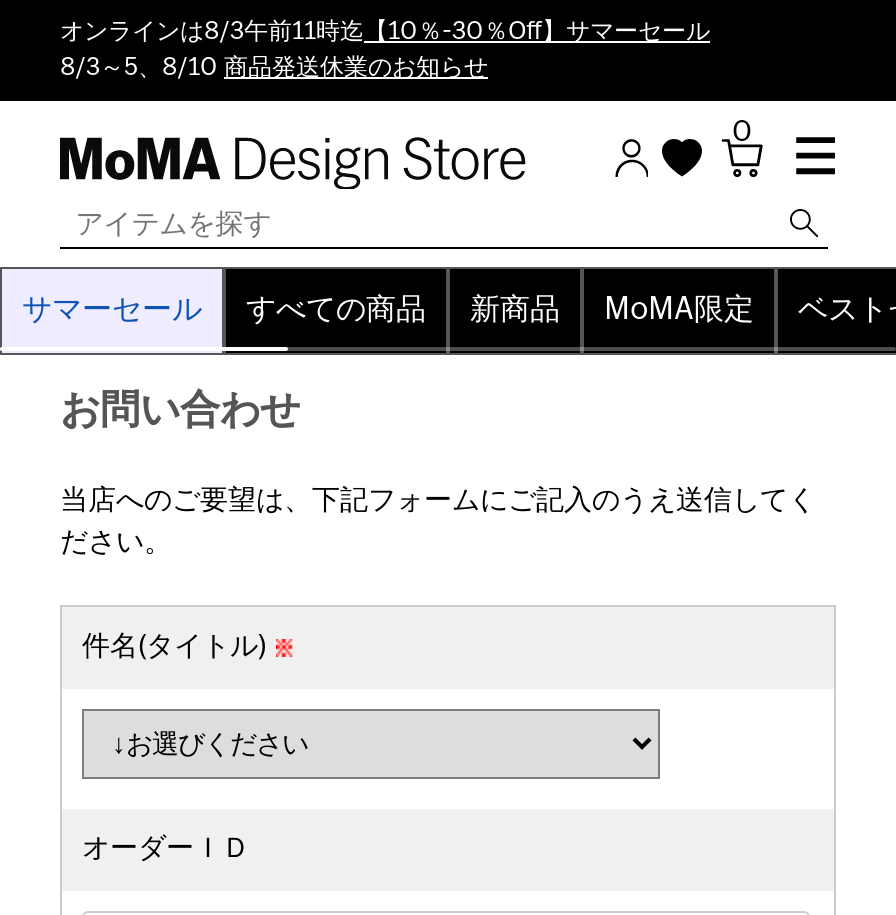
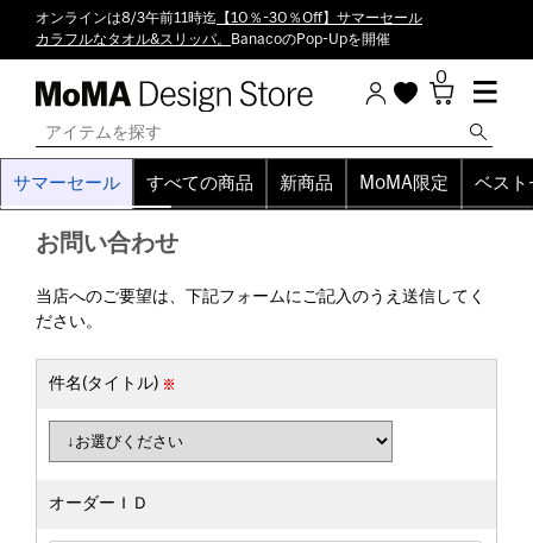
[60,55,488,79] 8/3～5、8/10商品発送休業のお知らせ -> [36,32,390,46] カラフルなタオル&スリッパ。BanacoのPop-Upを開催

